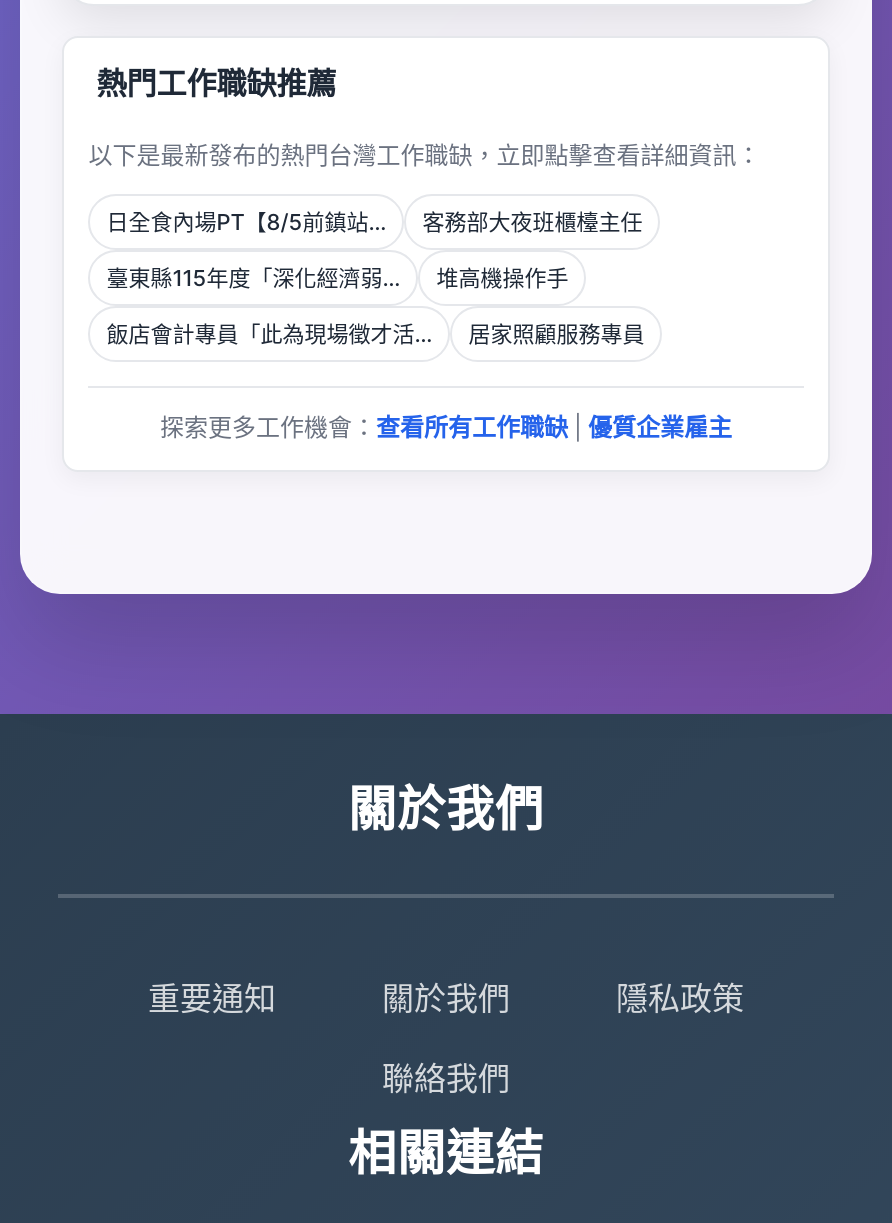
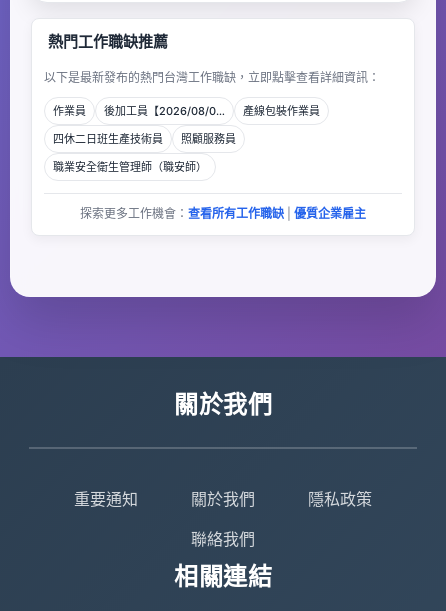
[106,208,642,236] 日全食內場PT【8/5前鎮站… | 客務部大夜班櫃檯主任 -> [53,104,320,118] 作業員 | 後加工員【2026/08/0… | 產線包裝作業員
[106,264,568,292] 臺東縣115年度「深化經濟弱… | 堆高機操作手 -> [53,132,236,146] 四休二日班生產技術員 | 照顧服務員
[106,320,644,348] 飯店會計專員「此為現場徵才活… | 居家照顧服務專員 -> [53,160,207,174] 職業安全衛生管理師（職安師）

